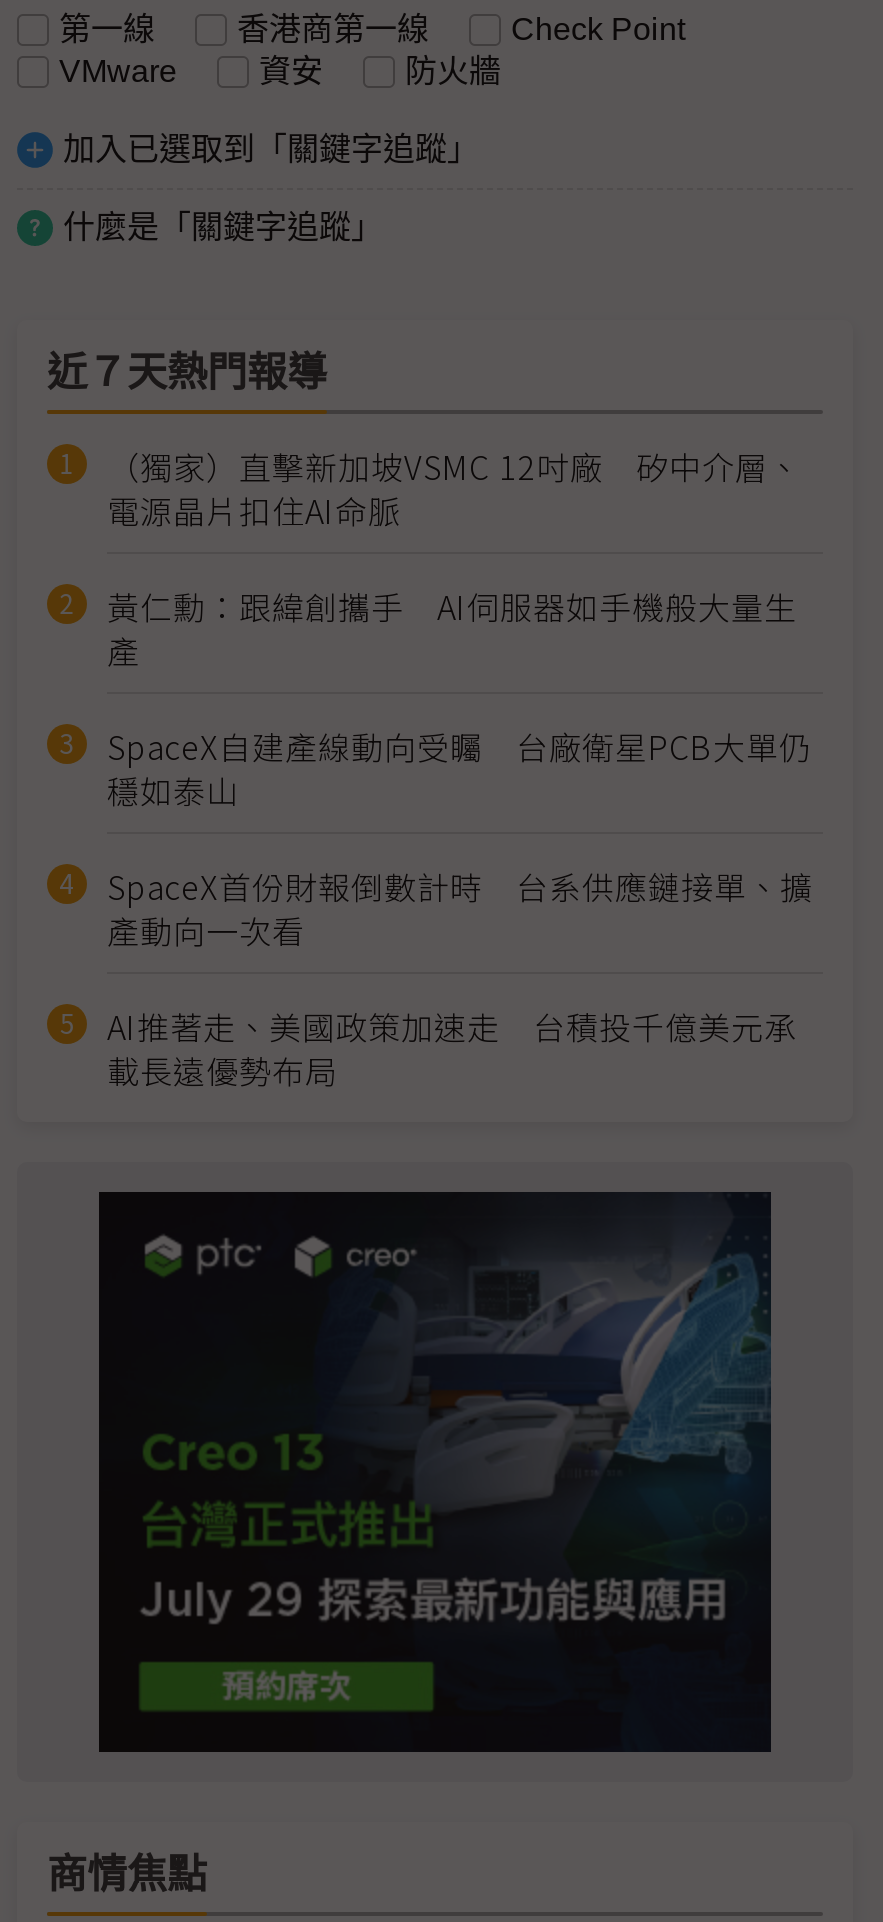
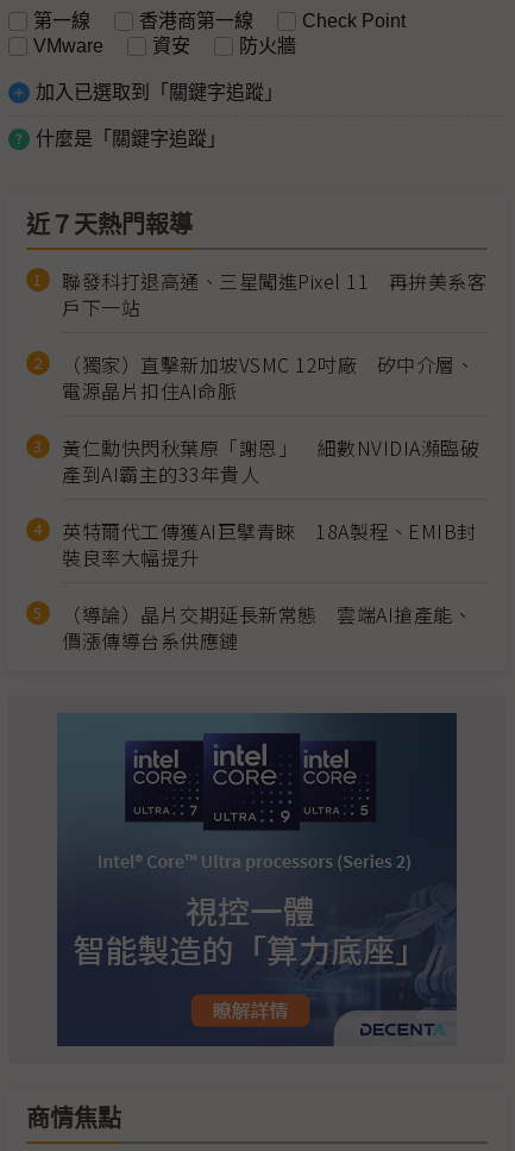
none -> [62,267,486,321] 聯發科打退高通、三星闖進Pixel 11 再拚美系客 | 戶下一站
moved [107,442,801,534] -> [62,350,475,405]: （獨家）直擊新加坡VSMC 12吋廠 矽中介層、 | 電源晶片扣住AI命脈
[107,582,813,1094] 黃仁勳：跟緯創攜手 AI伺服器如手機般大量生 | 產 | SpaceX自建產線動向受矚 台廠衛星PCB大單仍 | 穩如泰山 | SpaceX首份財報倒數計時 台系供應鏈接單、擴 | 產動向一次看 | AI推著走、美國政策加速走 台積投千億美元承 | 載長遠優勢布局 -> [62,433,479,655] 黃仁勳快閃秋葉原「謝恩」 細數NVIDIA瀕臨破 | 產到AI霸主的33年貴人 | 英特爾代工傳獲AI巨擘青睞 18A製程、EMIB封 | 裝良率大幅提升 | （導論）晶片交期延長新常態 雲端AI搶產能、 | 價漲傳導台系供應鏈
[97,1190,773,1754] [image] -> [56,721,457,1047] [image]

